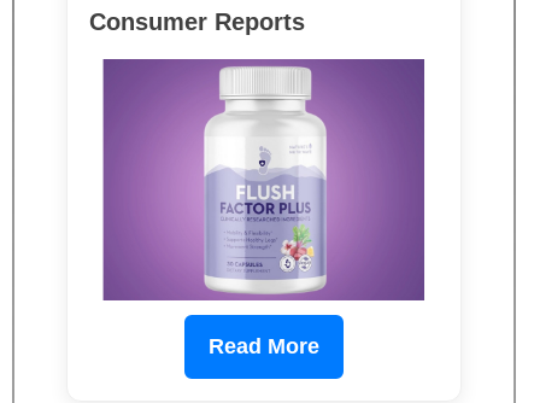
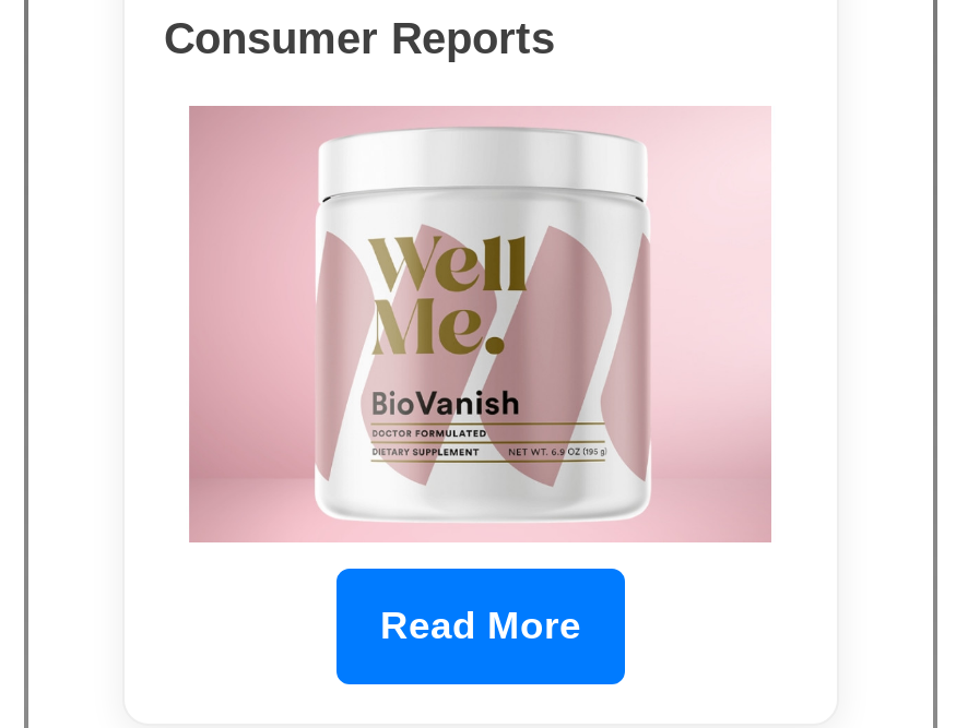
[102,58,426,302] [image] -> [188,106,771,542] [image]

